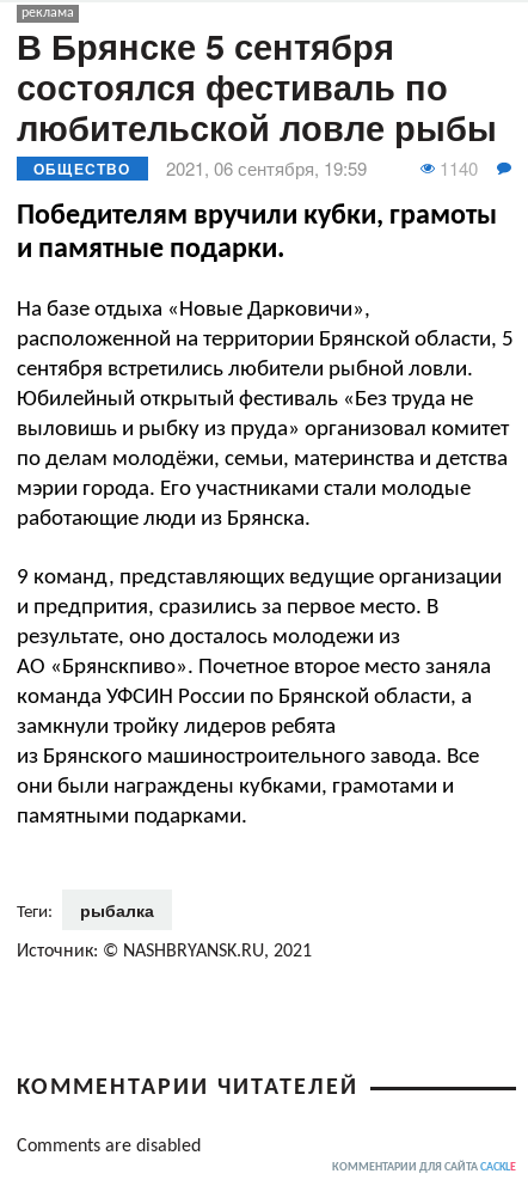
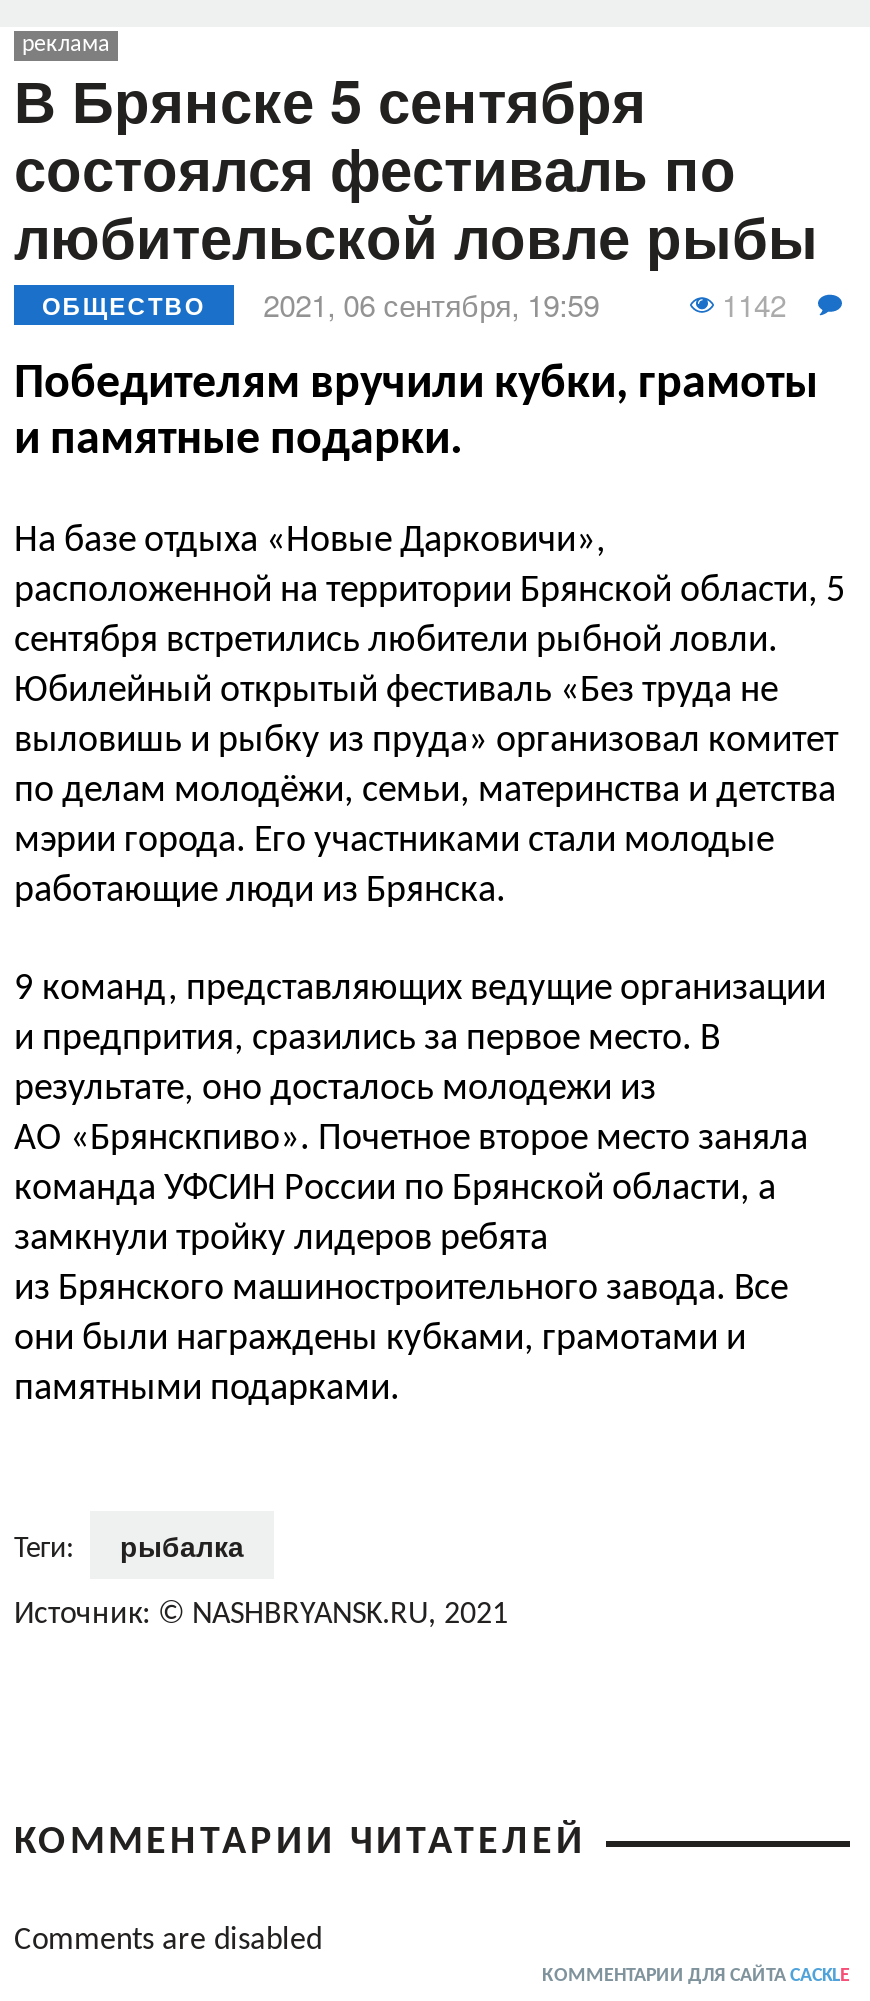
[440,156,478,181] 1140 -> [722,283,786,325] 1142

